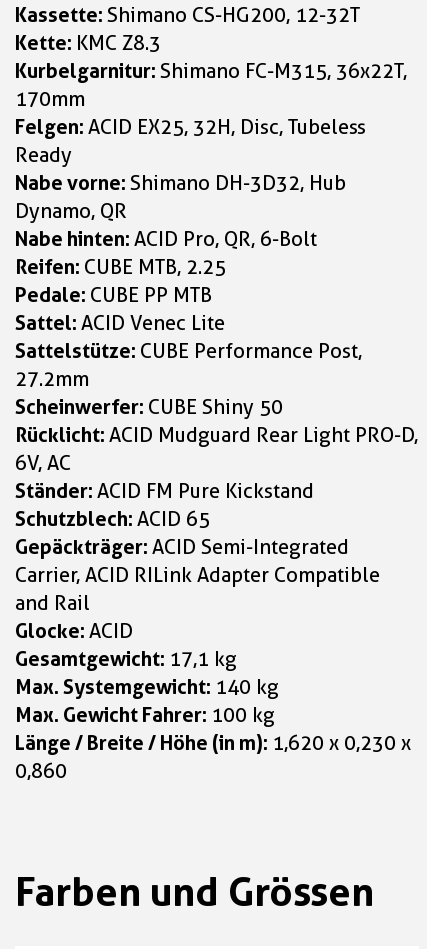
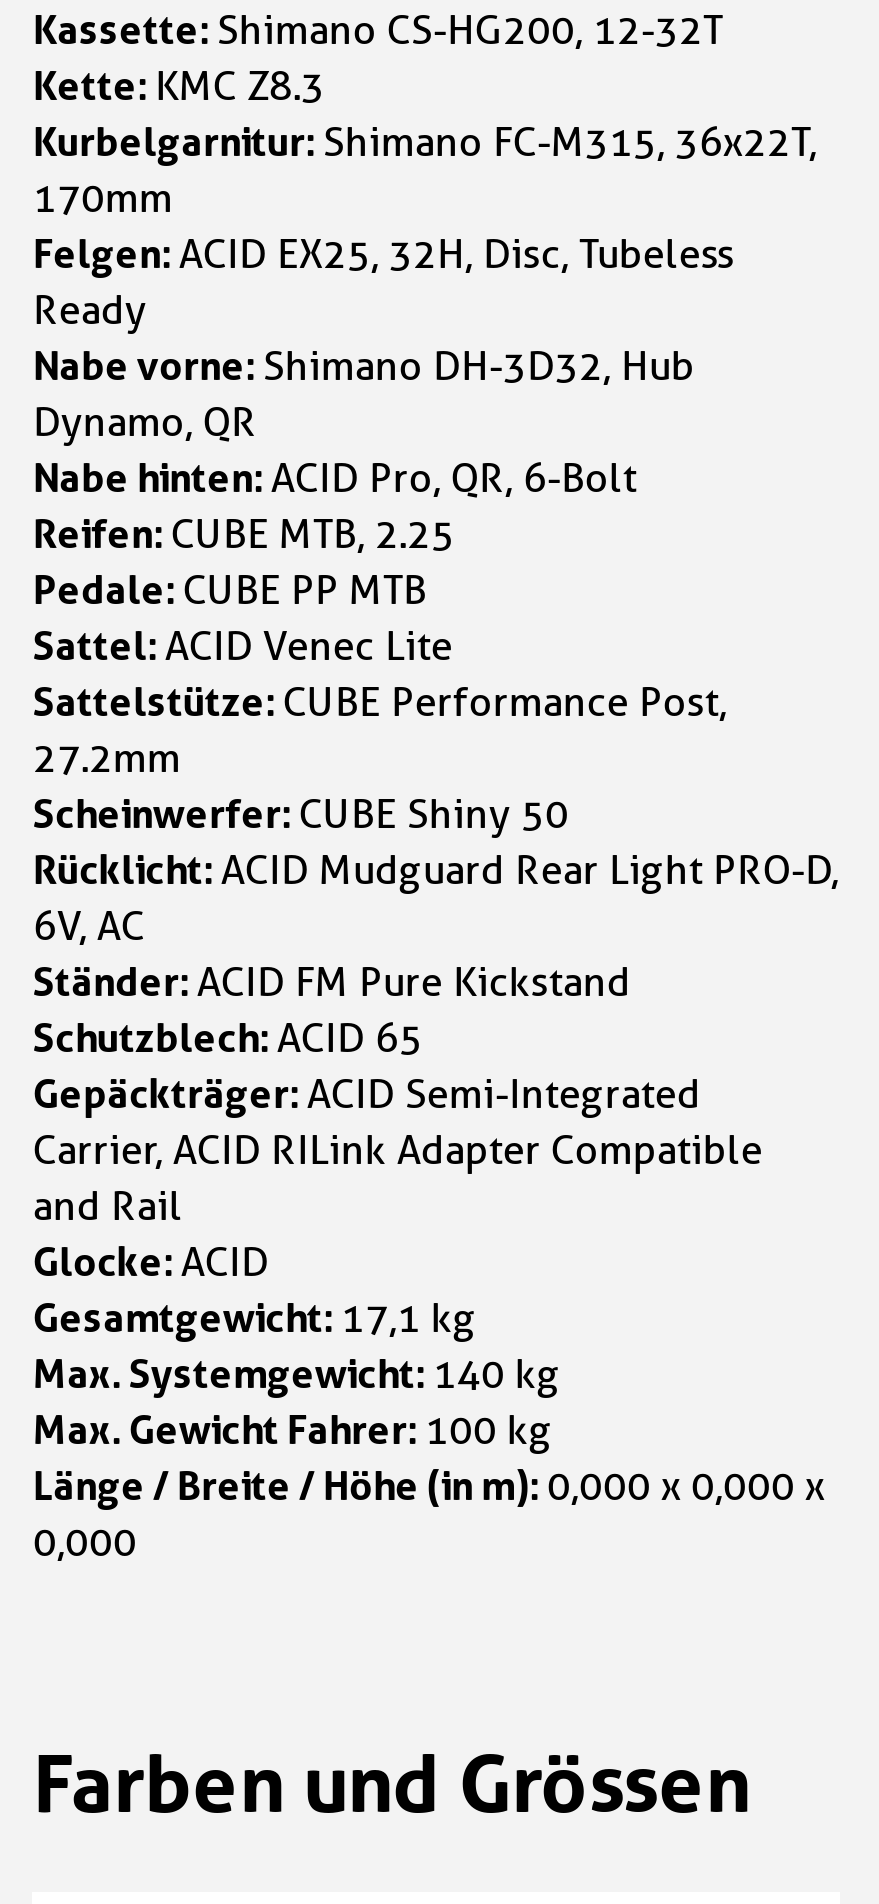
[15,731,411,755] Länge / Breite / Höhe (in m): 1,620 x 0,230 x -> [33,1463,825,1511] Länge / Breite / Höhe (in m): 0,000 x 0,000 x
[15,759,67,783] 0,860 -> [33,1519,137,1567] 0,000

